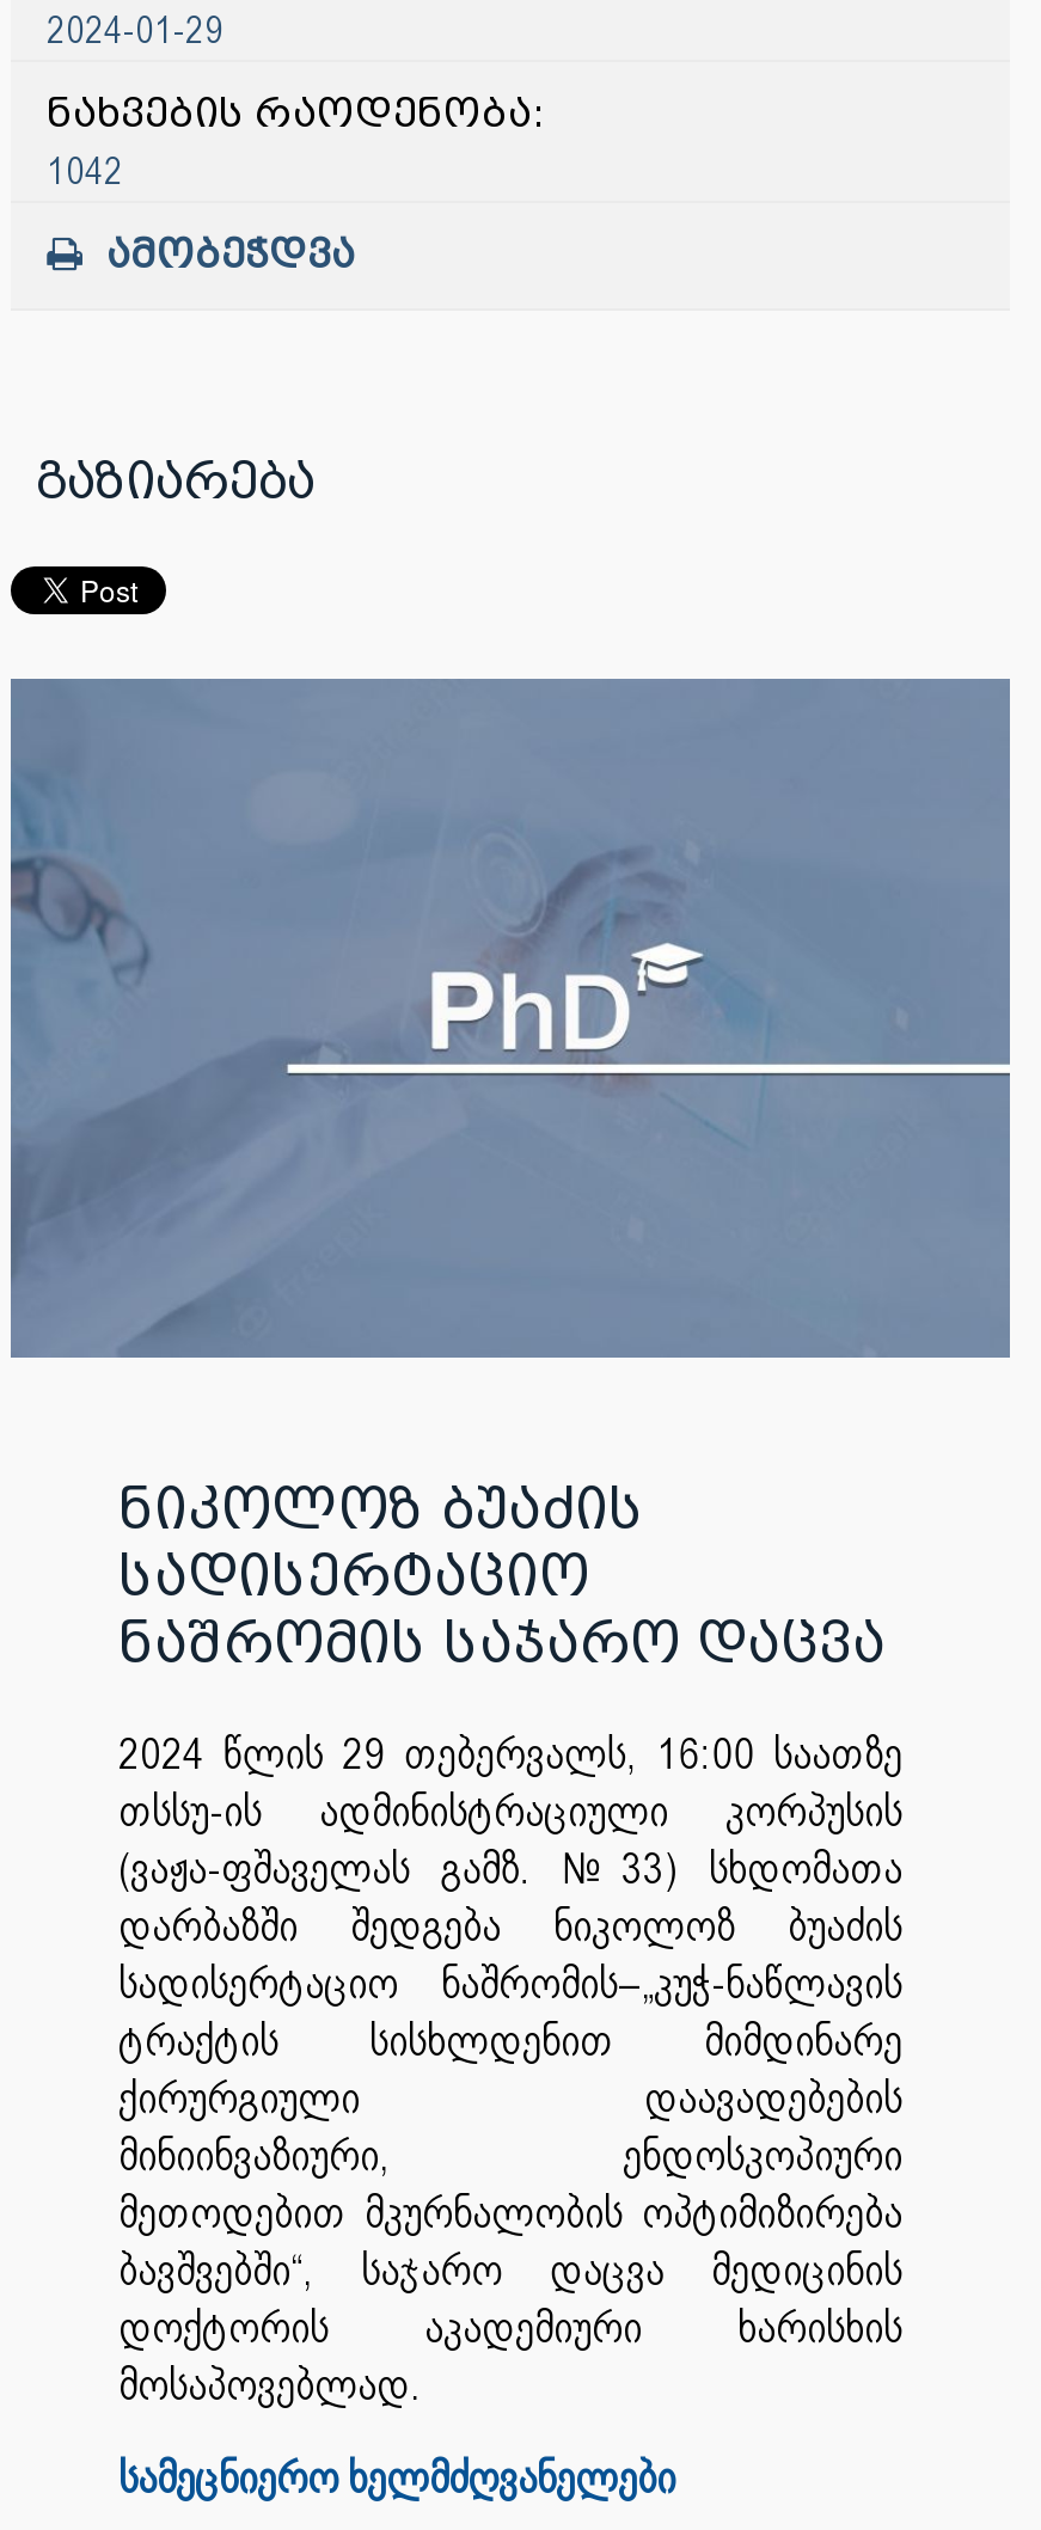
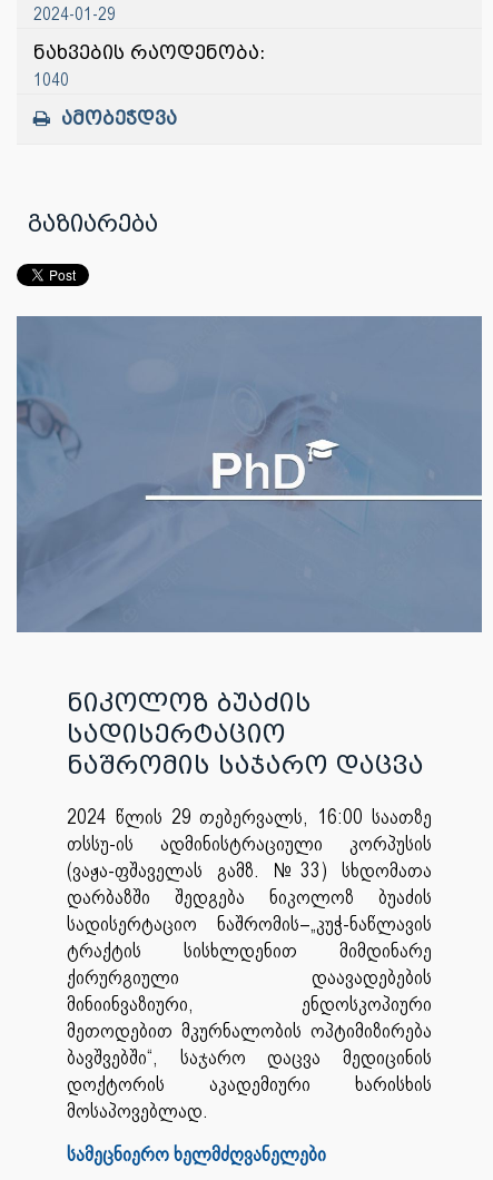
[47,148,123,194] 1042 -> [33,69,69,90] 1040

